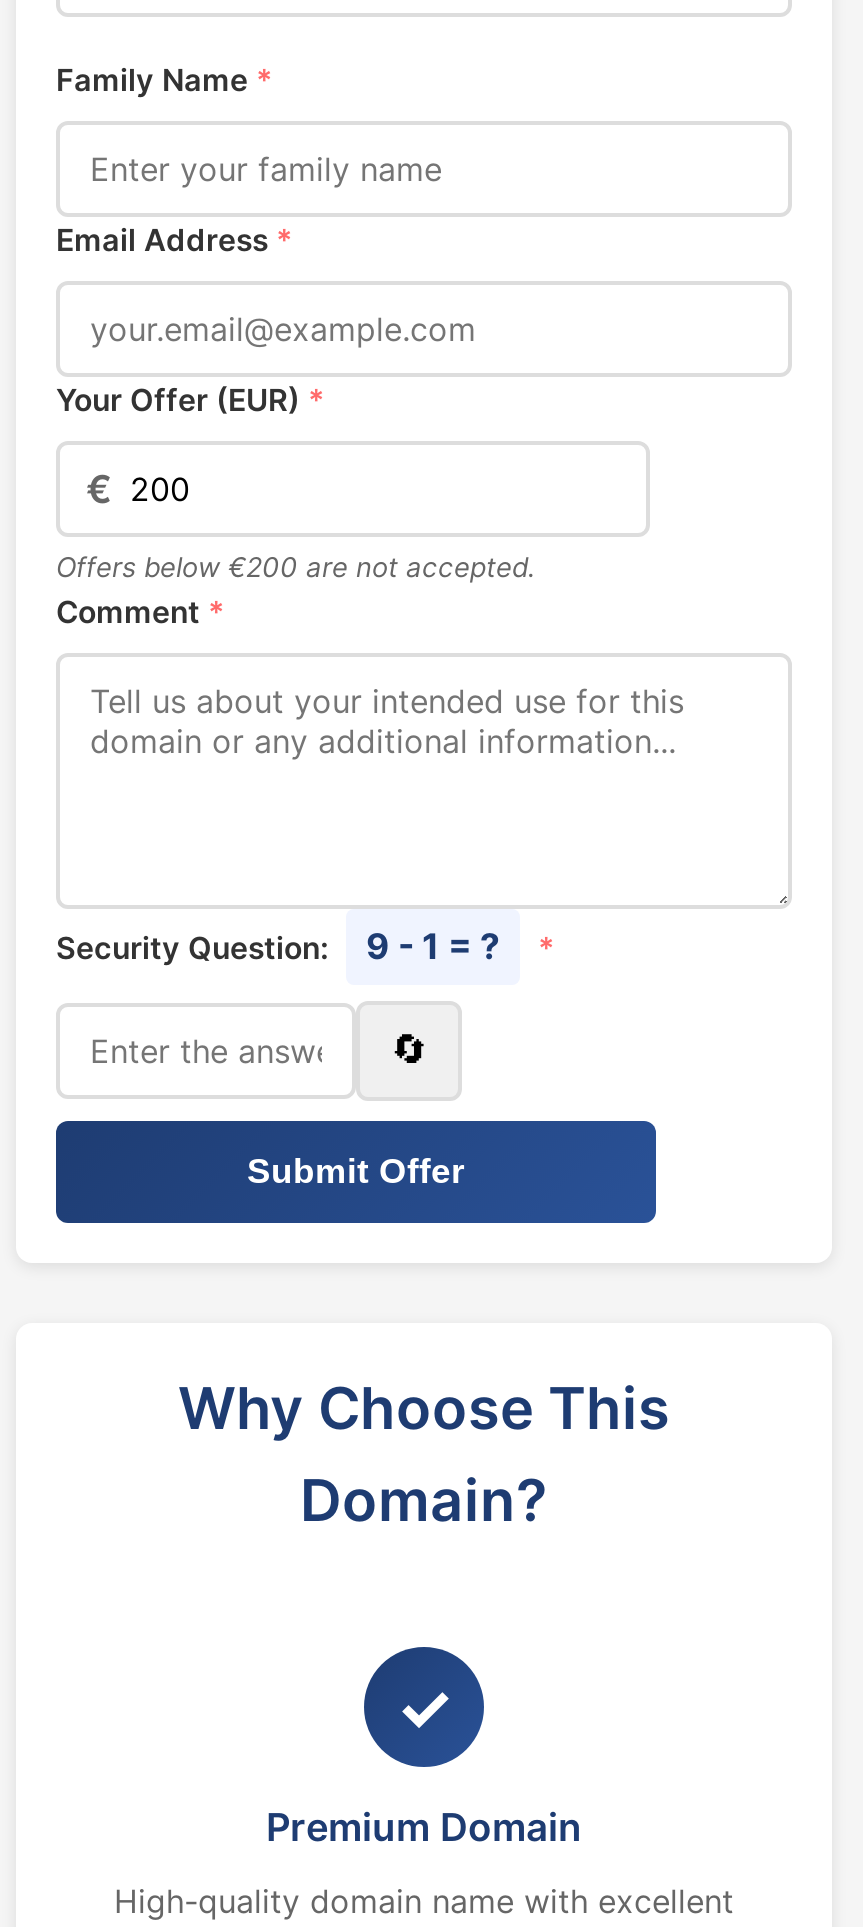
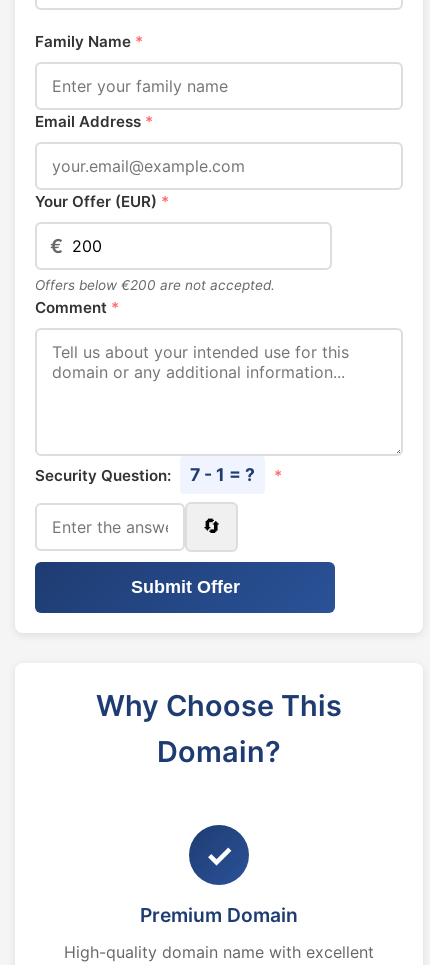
[366,925,500,967] 9 - 1 = ? -> [190,464,255,485] 7 - 1 = ?

